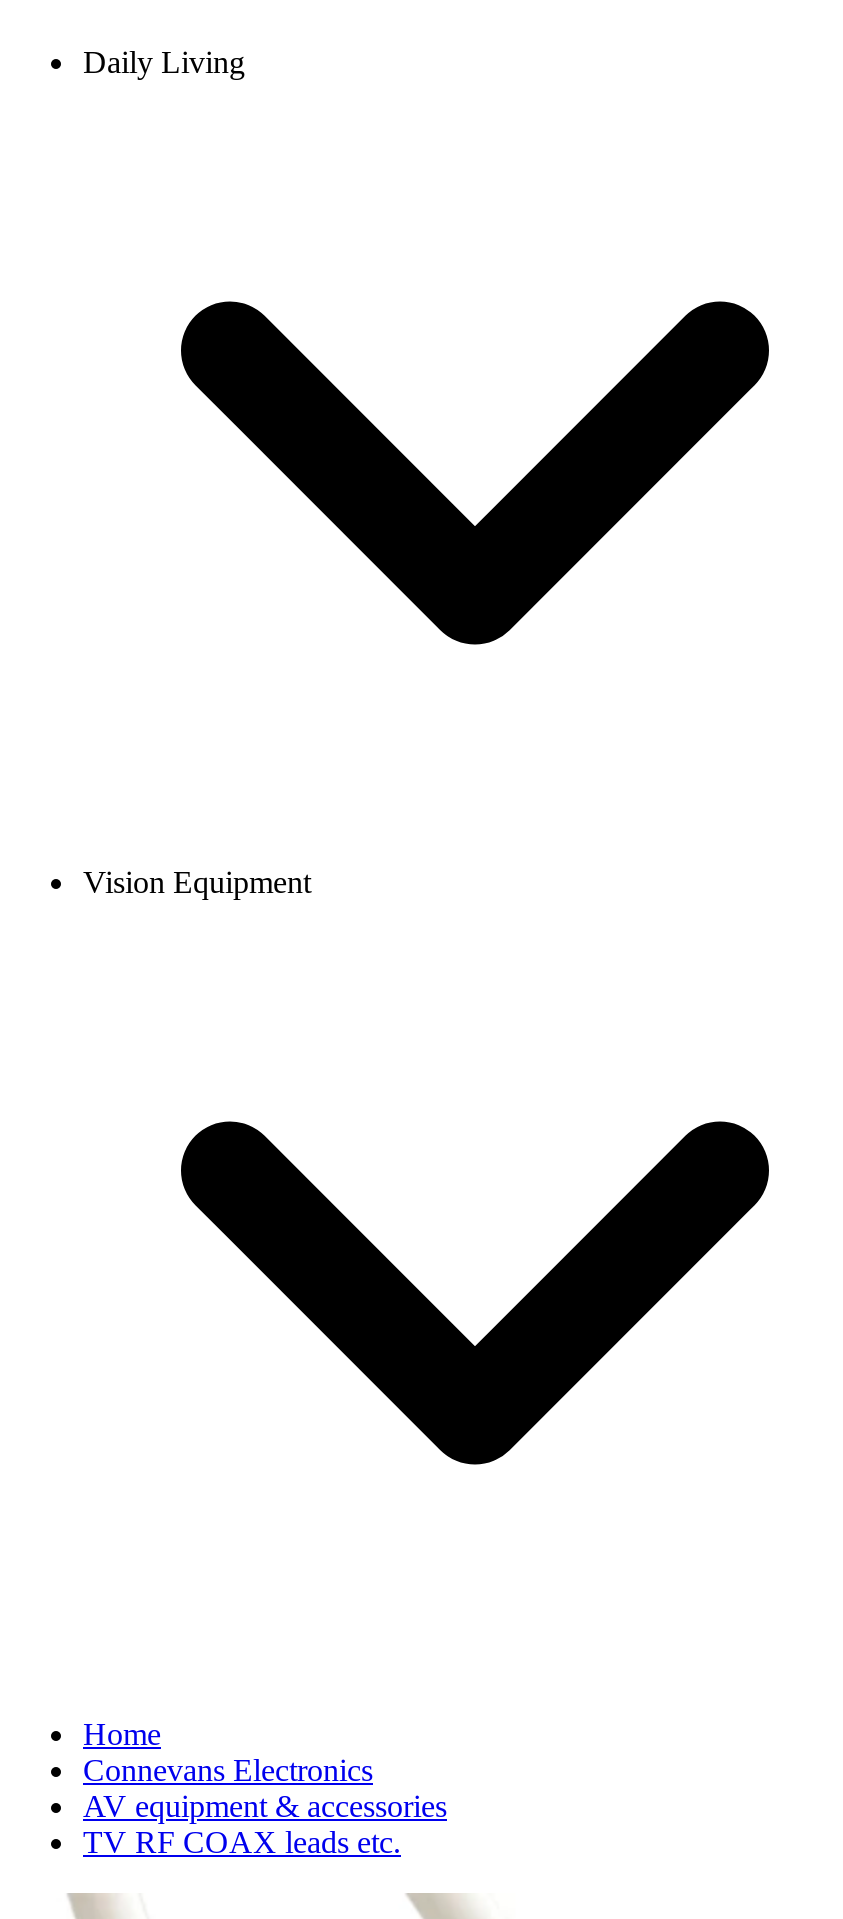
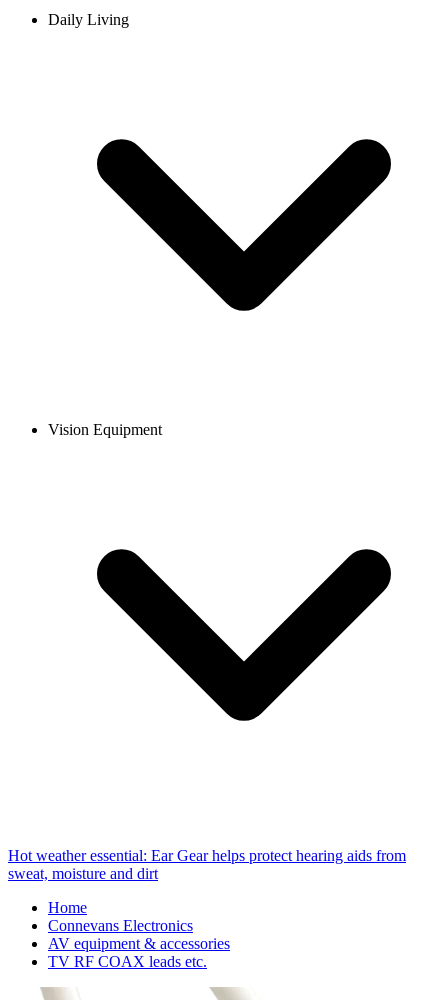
none -> [8,847,406,882] Hot weather essential: Ear Gear helps protect hearing aids from | sweat, moisture and dirt

